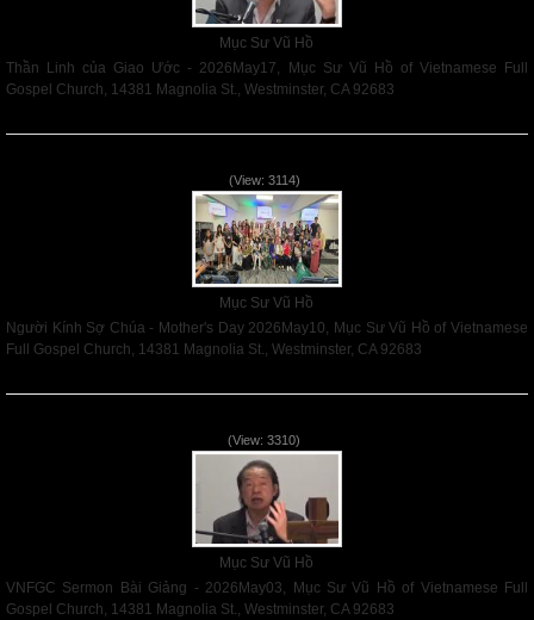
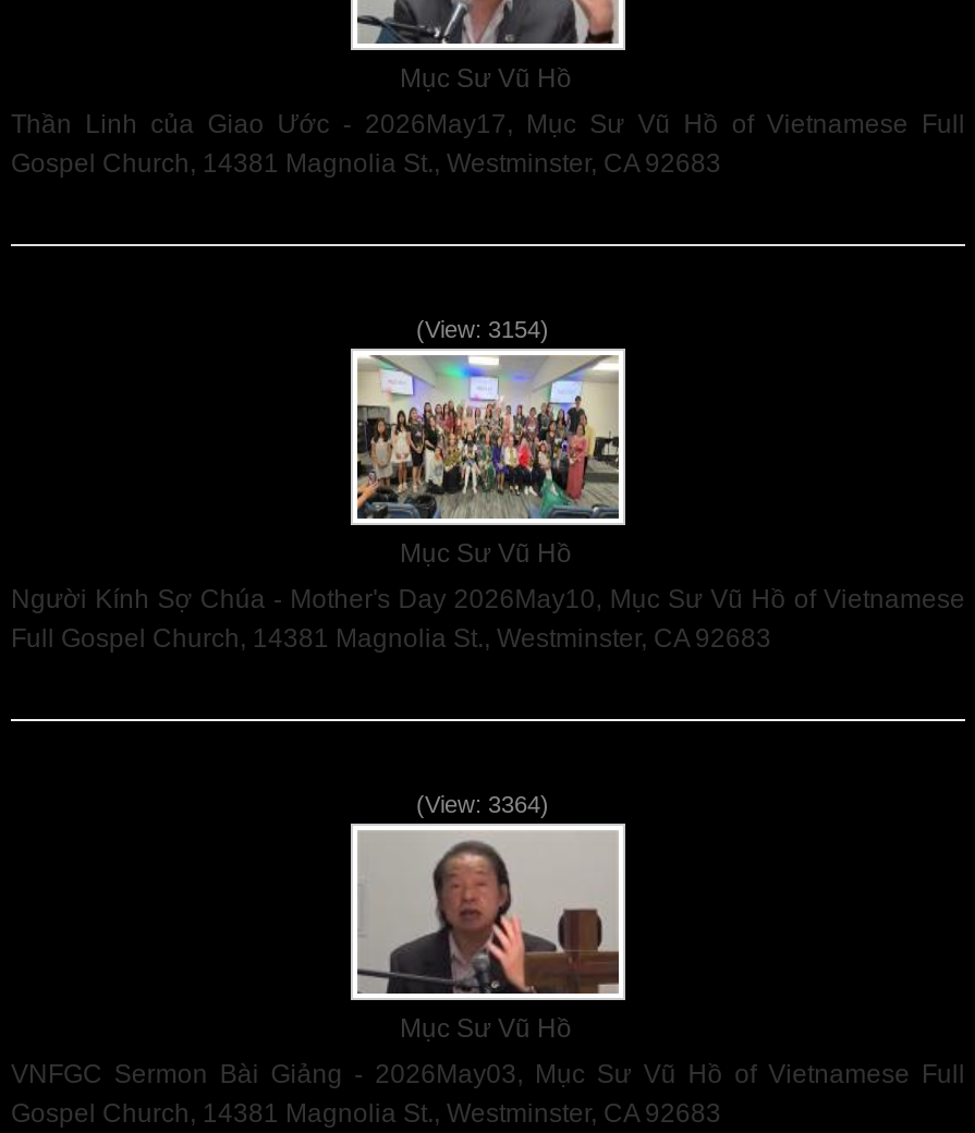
[228,173,300,187] (View: 3114) -> [416,316,549,342] (View: 3154)
[228,433,300,447] (View: 3310) -> [416,791,549,817] (View: 3364)

